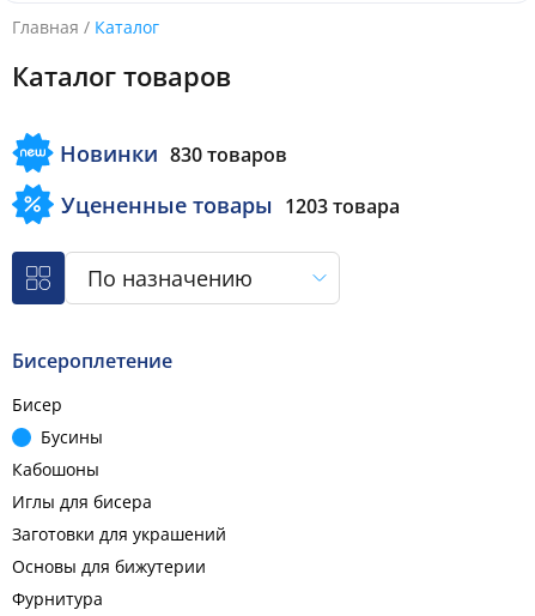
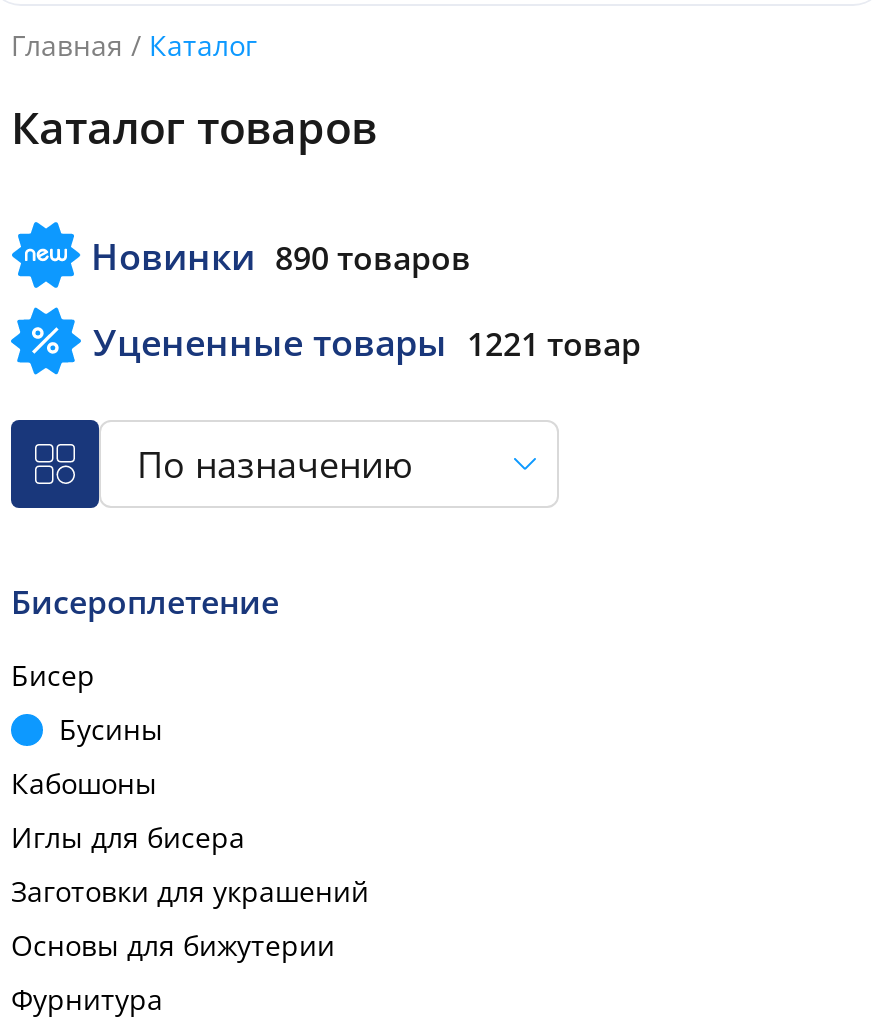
[60,138,287,167] Новинки 830 товаров -> [91,231,471,279] Новинки 890 товаров
[61,190,400,219] Уцененные товары 1203 товара -> [93,317,641,365] Уцененные товары 1221 товар

